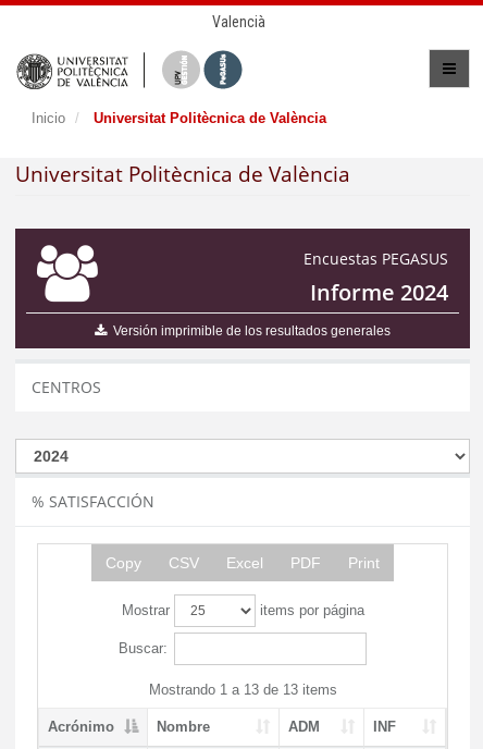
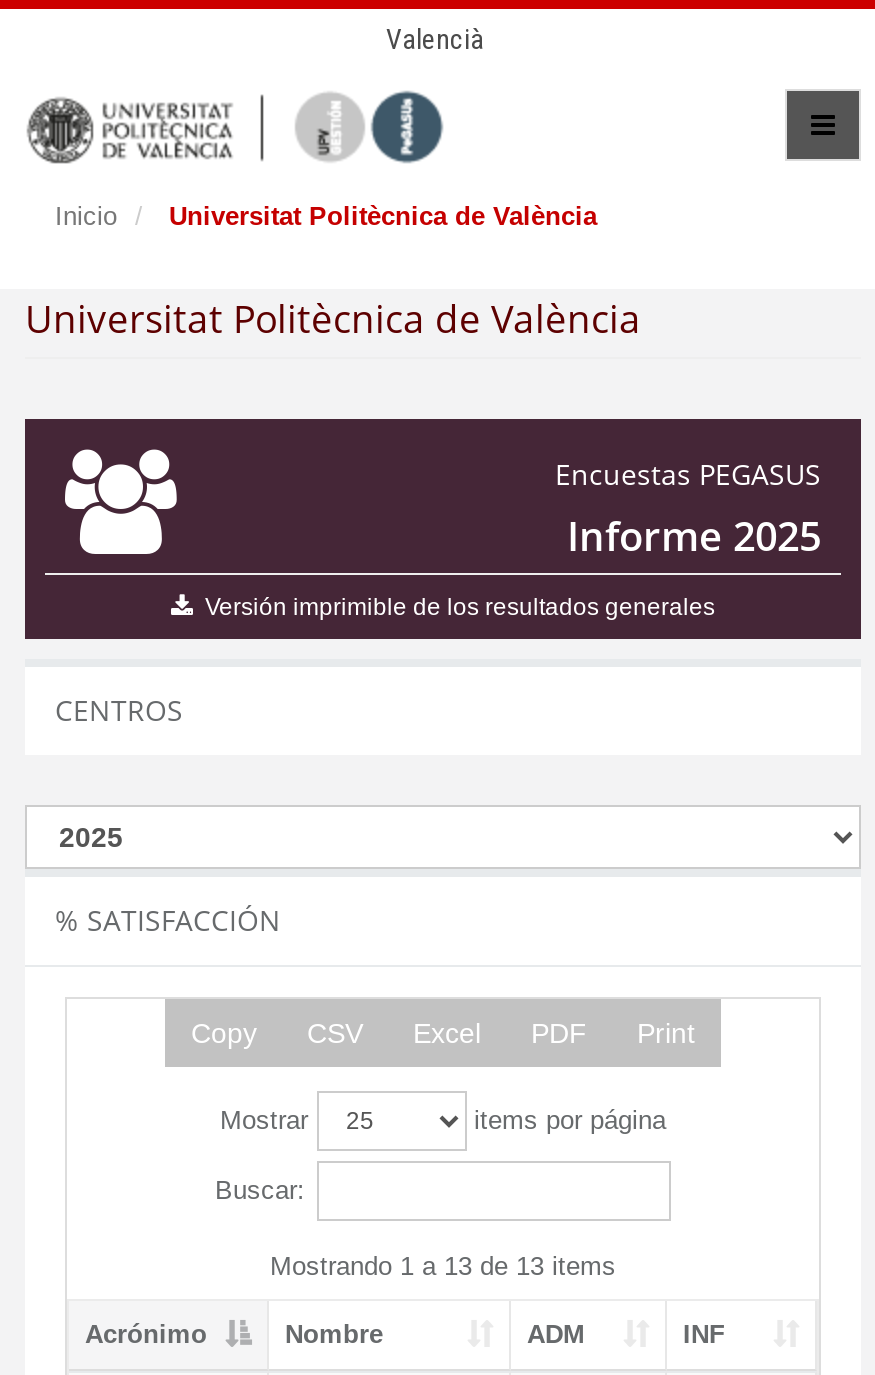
[310,278,448,307] Informe 2024 -> [567,509,821,563] Informe 2025

